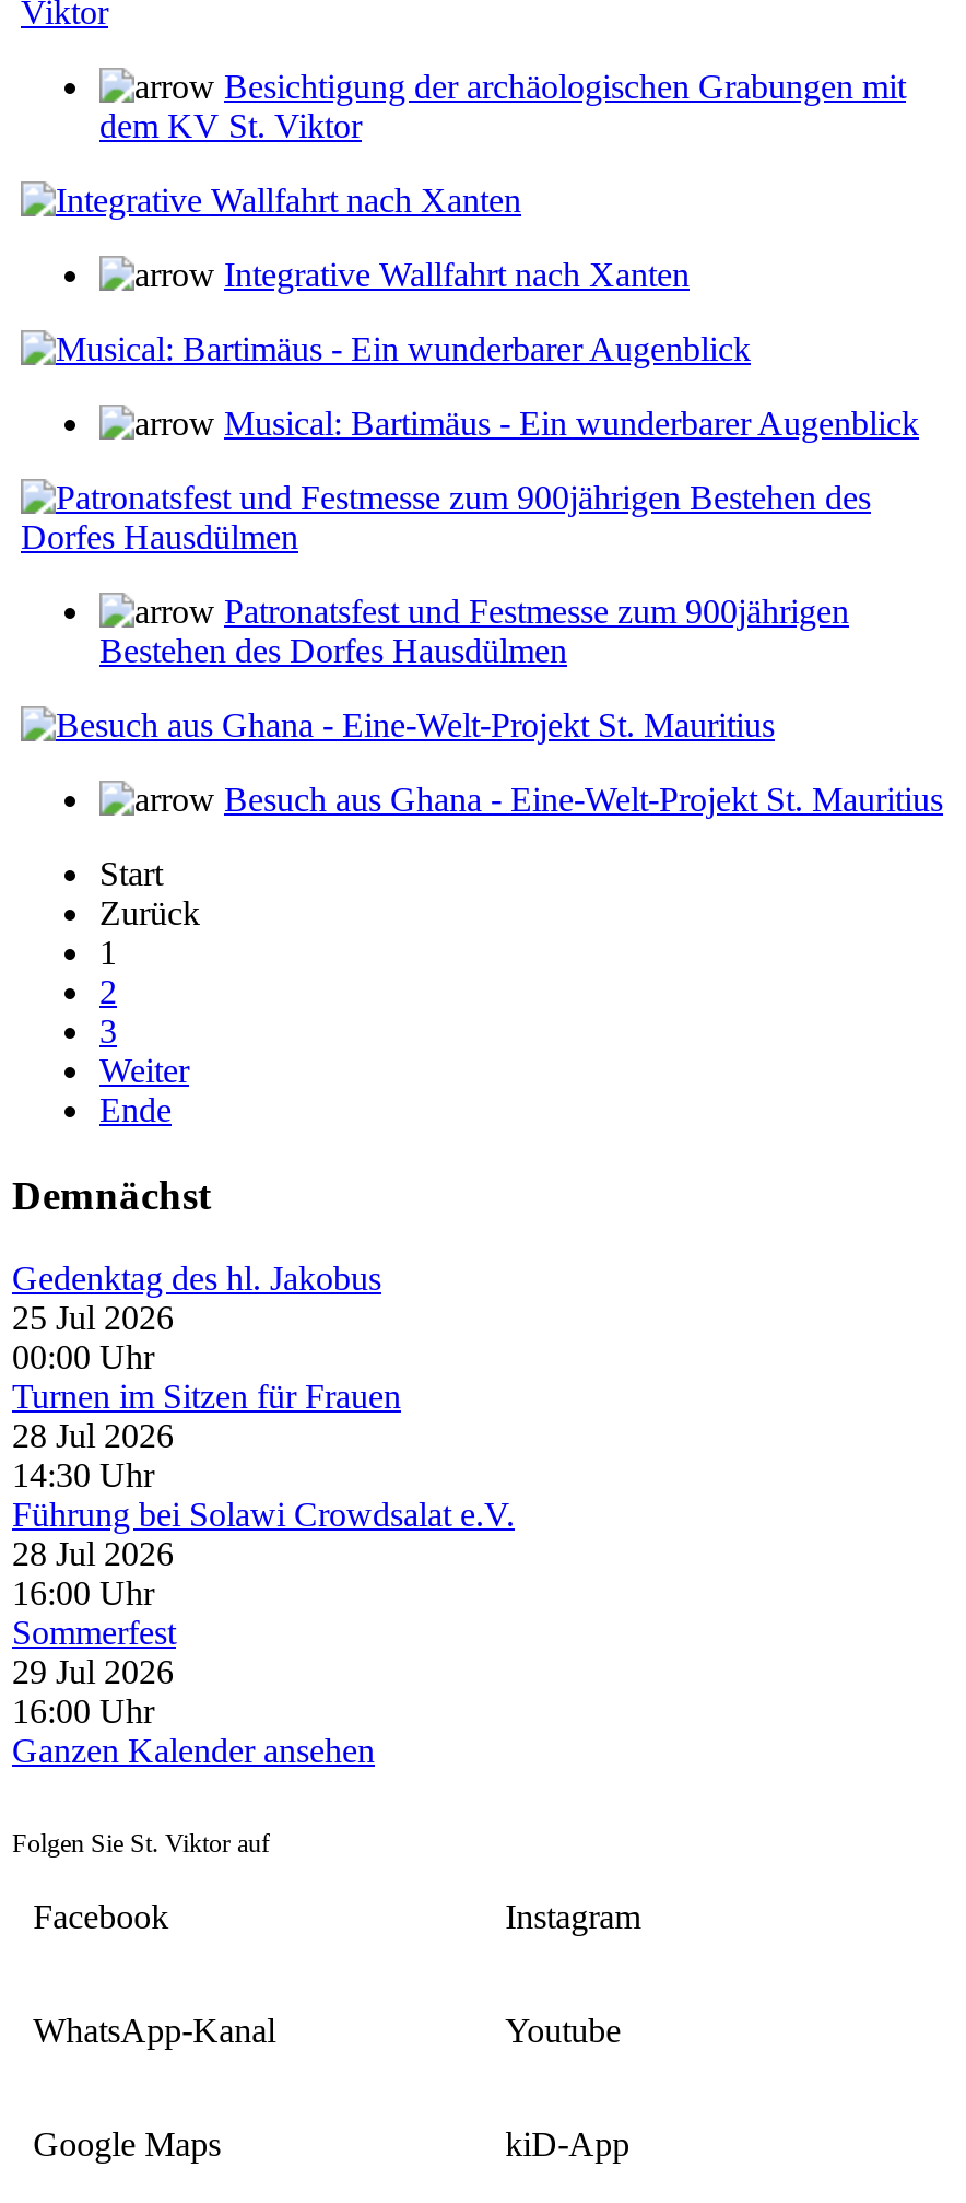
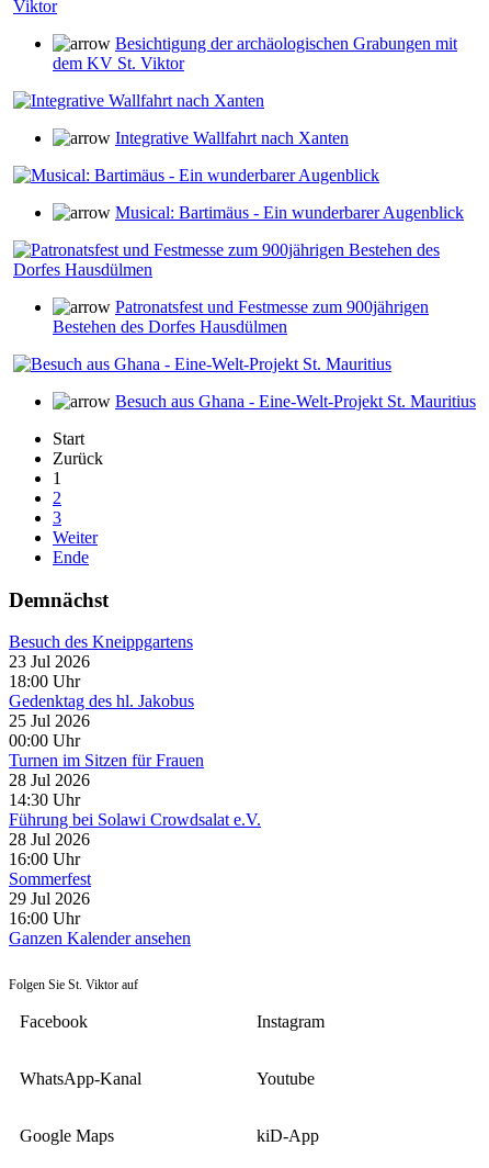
none -> [9,633,193,691] Besuch des Kneippgartens | 23 Jul 2026 | 18:00 Uhr

